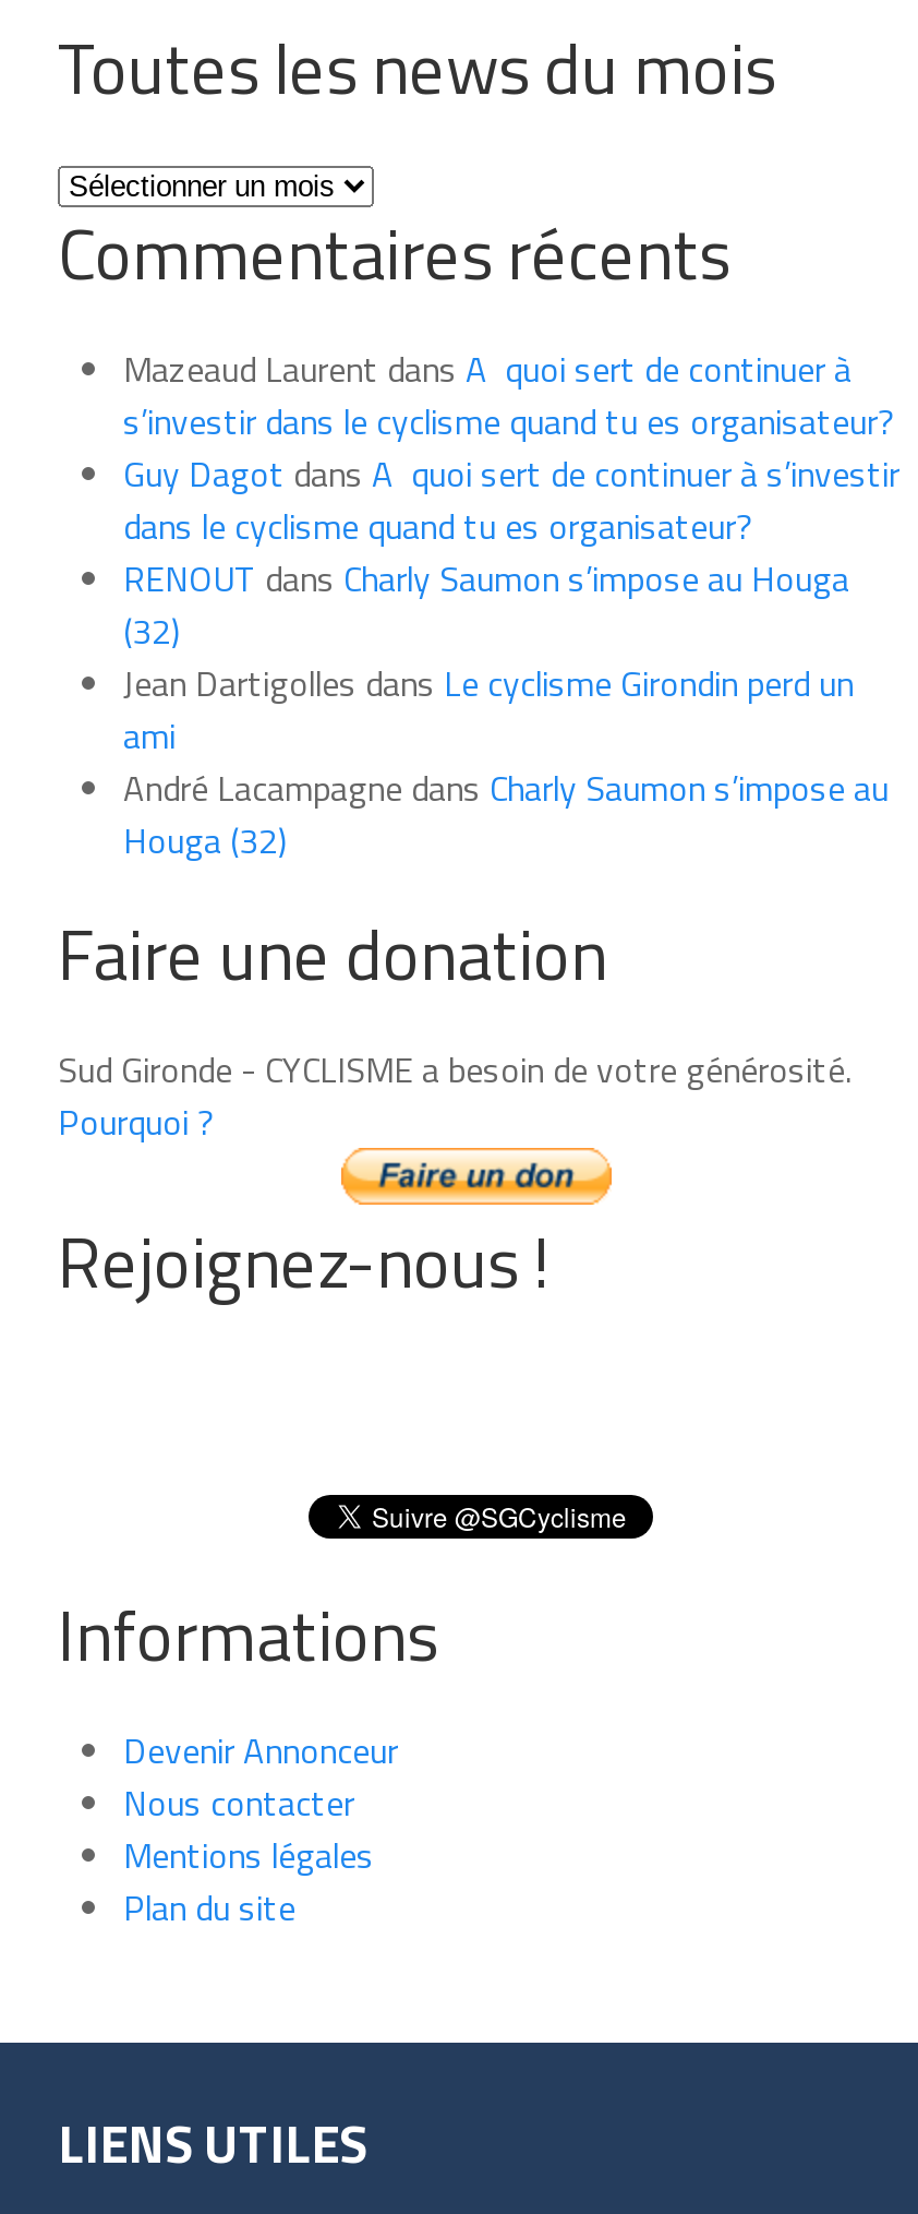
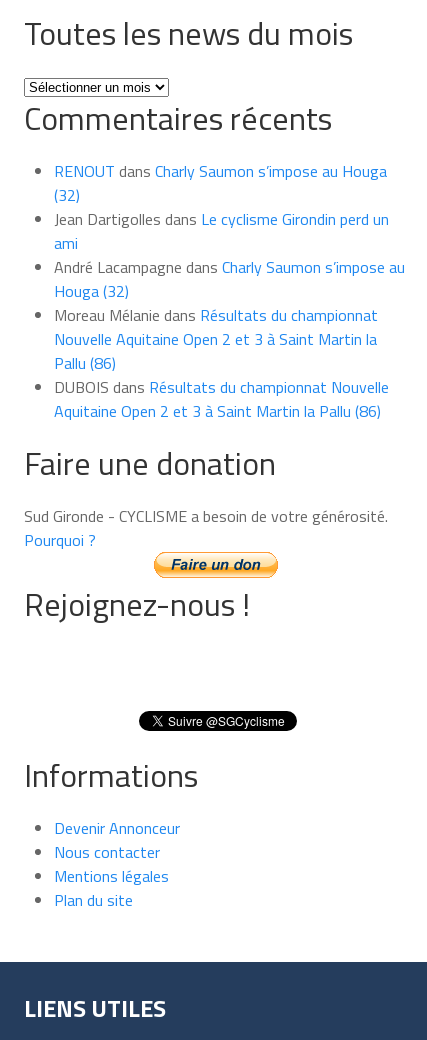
[123,343,899,552] Mazeaud Laurent dans A quoi sert de continuer à | s’investir dans le cyclisme quand tu es organisateur? | Guy Dagot dans A quoi sert de continuer à s’investir | dans le cyclisme quand tu es organisateur? -> none
moved [123,552,889,866] -> [54,159,405,303]: RENOUT dans Charly Saumon s’impose au Houga | (32) | Jean Dartigolles dans Le cyclisme Girondin perd un | ami | André Lacampagne dans Charly Saumon s’impose au | Houga (32)
none -> [54,303,389,423] Moreau Mélanie dans Résultats du championnat | Nouvelle Aquitaine Open 2 et 3 à Saint Martin la | Pallu (86) | DUBOIS dans Résultats du championnat Nouvelle | Aquitaine Open 2 et 3 à Saint Martin la Pallu (86)

